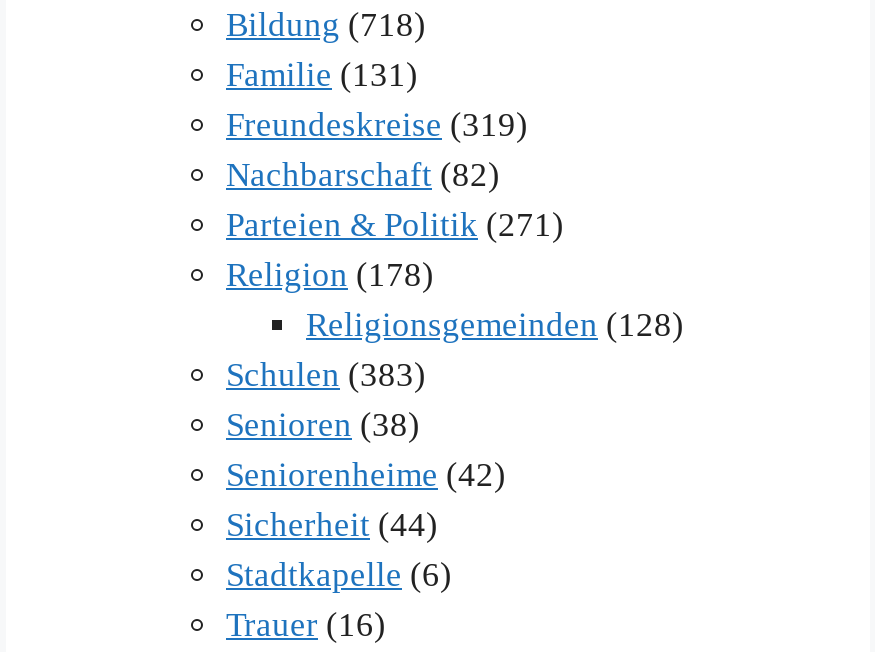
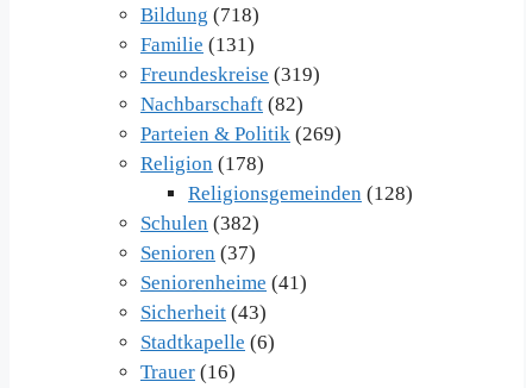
[226,207,564,245] Parteien & Politik (271) -> [140,123,342,146] Parteien & Politik (269)
[226,357,426,395] Schulen (383) -> [140,212,259,235] Schulen (382)
[226,407,420,445] Senioren (38) -> [140,242,256,265] Senioren (37)
[226,457,506,495] Seniorenheime (42) -> [140,272,307,294] Seniorenheime (41)
[226,507,438,545] Sicherheit (44) -> [140,302,267,324] Sicherheit (43)

